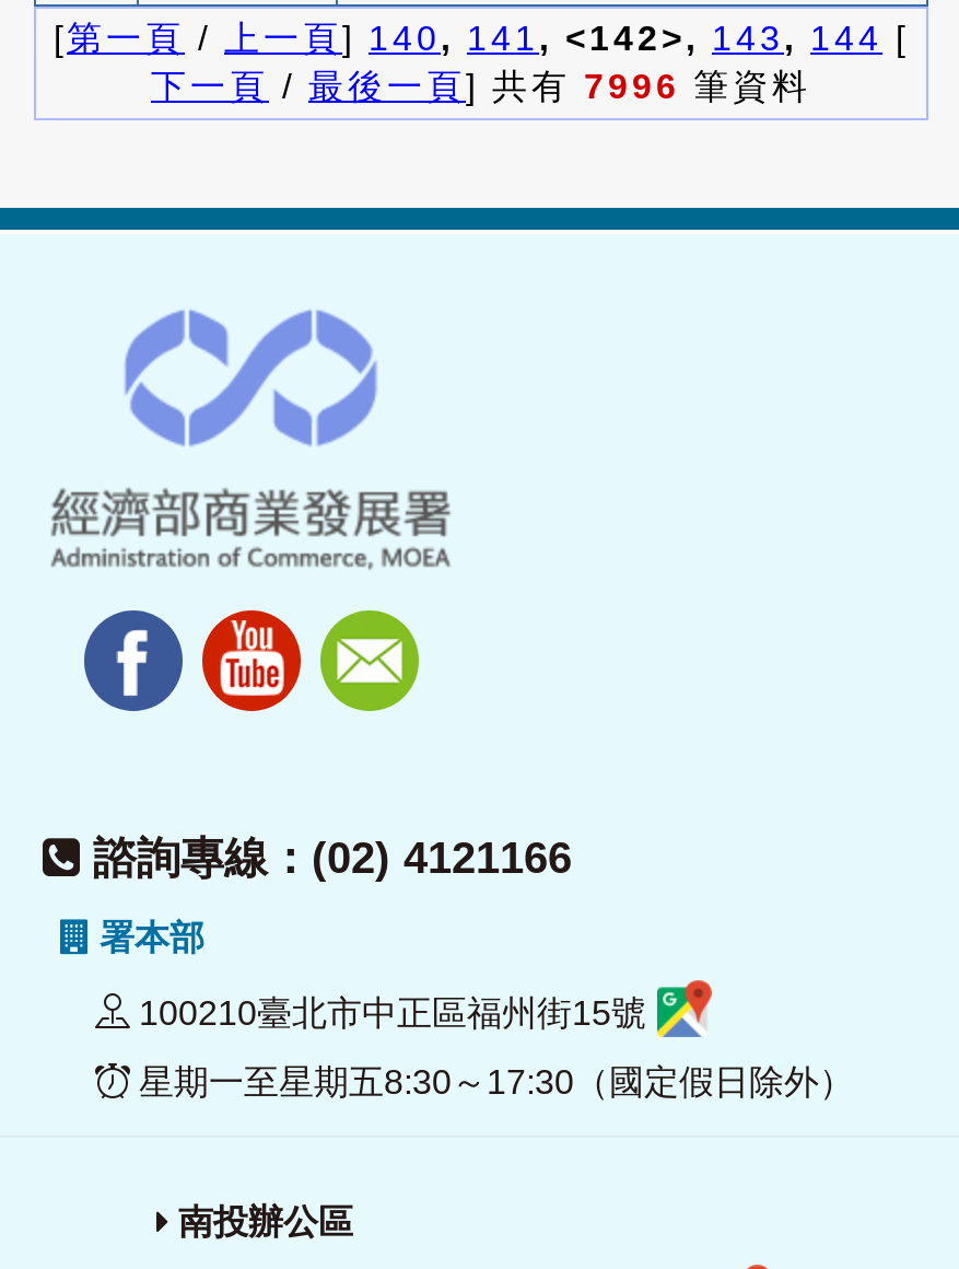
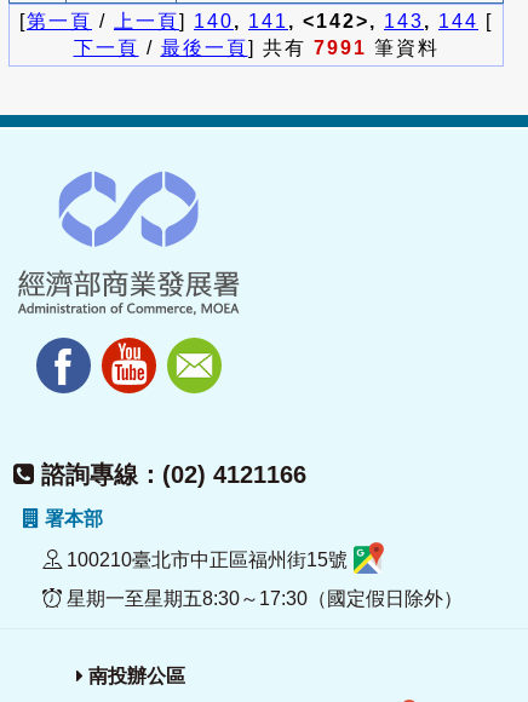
[151,68,811,105] 下一頁/最後一頁] 共有7996筆資料 -> [73,37,439,58] 下一頁/最後一頁] 共有7991筆資料

